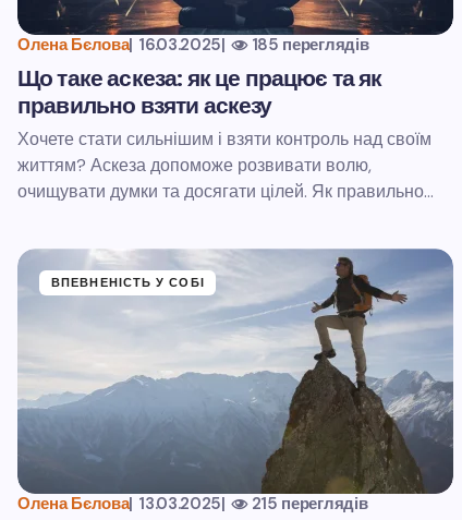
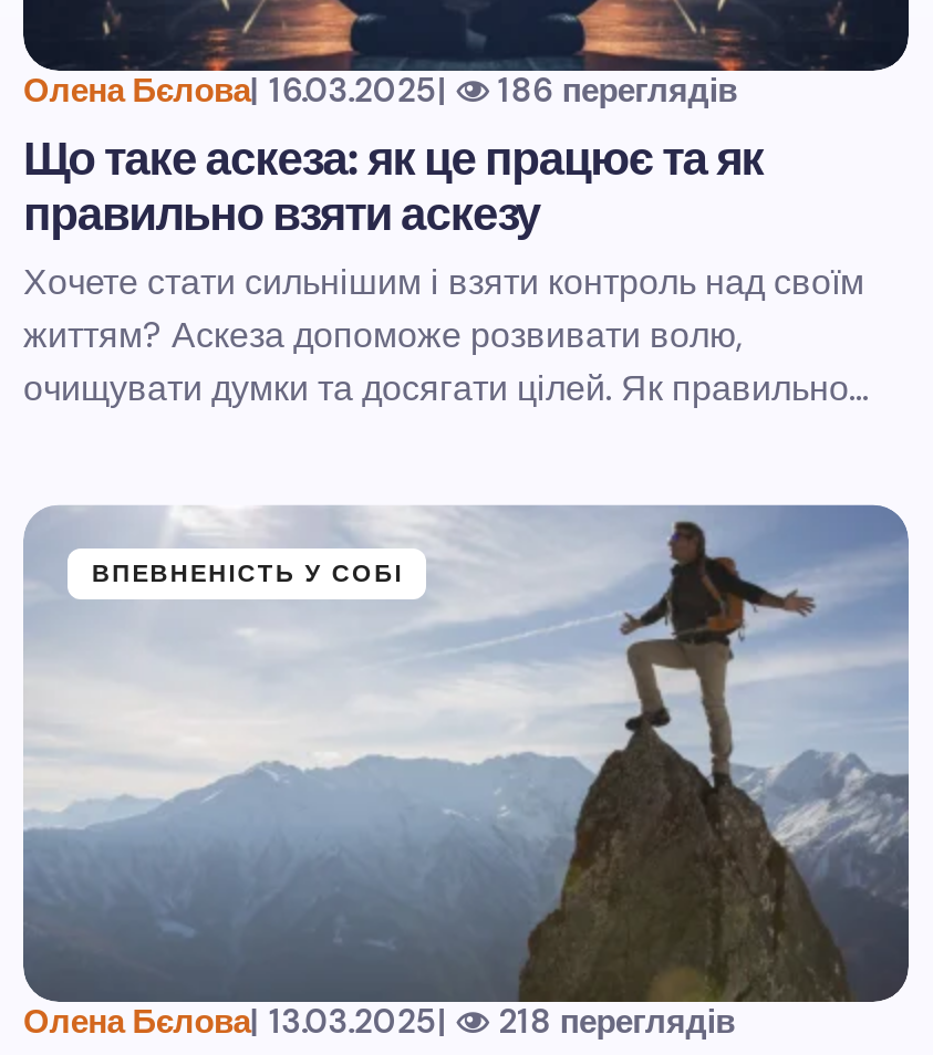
[251,34,369,56] 185 переглядів -> [498,69,737,113] 186 переглядів
[251,493,368,515] 215 переглядів -> [498,1000,734,1045] 218 переглядів

